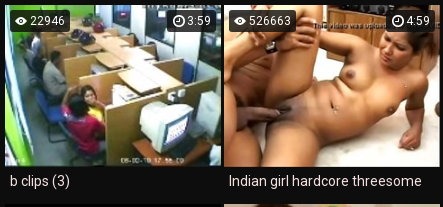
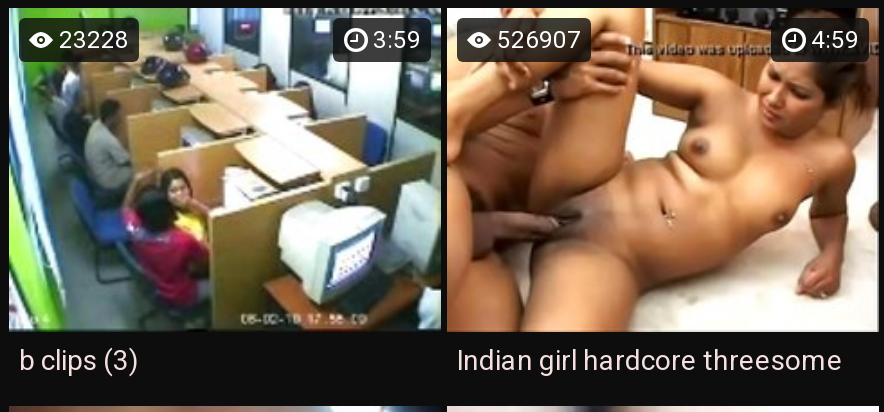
[30,14,65,28] 22946 -> [59,25,129,53] 23228
[249,14,291,28] 526663 -> [497,25,581,53] 526907

